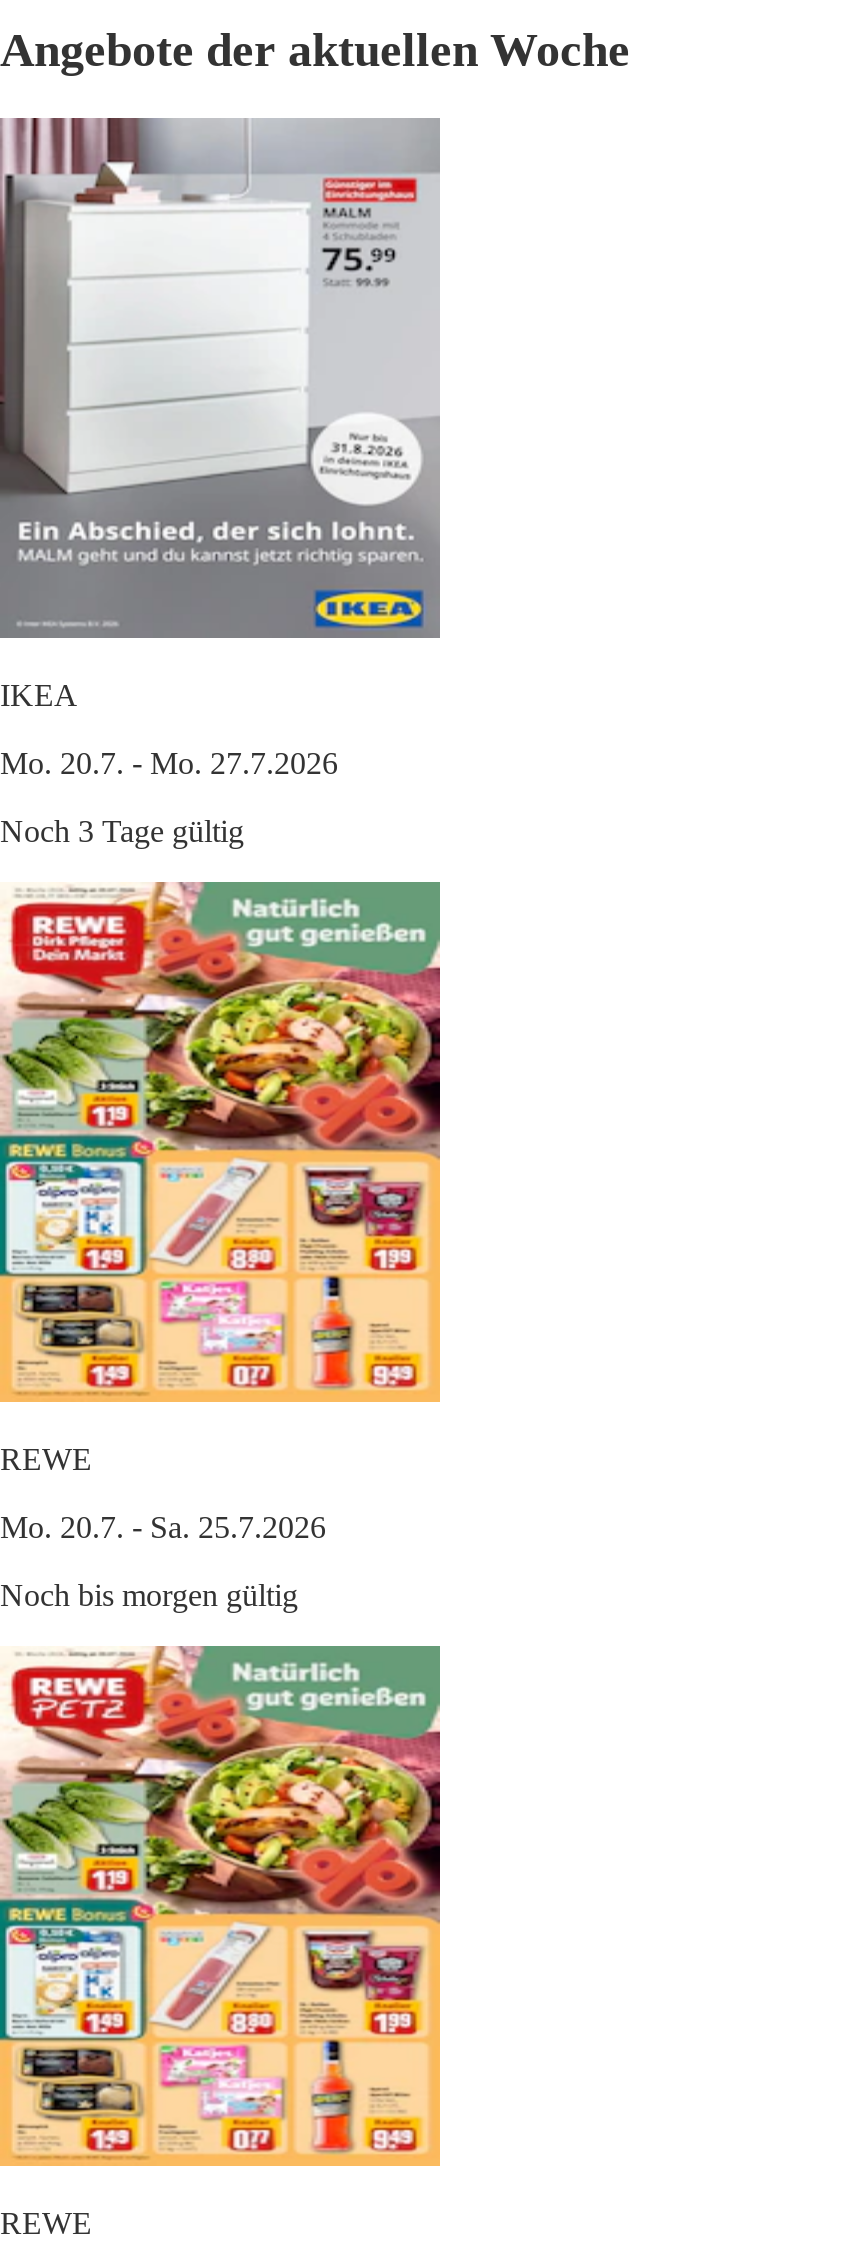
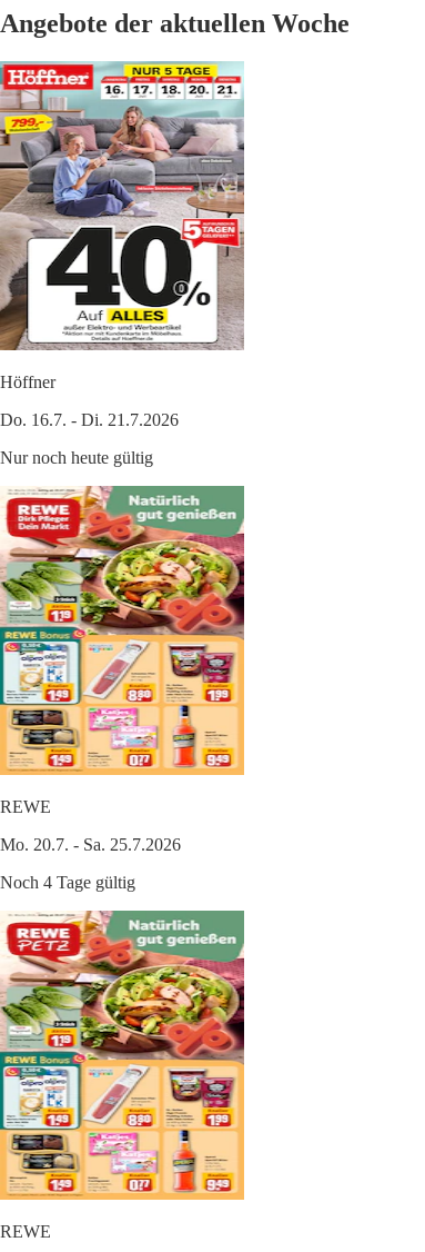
[0,116,440,713] [image] | IKEA -> [0,61,244,392] [image] | Höffner
[0,747,338,781] Mo. 20.7. - Mo. 27.7.2026 -> [0,411,179,430] Do. 16.7. - Di. 21.7.2026
[0,815,244,849] Noch 3 Tage gültig -> [0,448,153,467] Nur noch heute gültig
[0,1579,298,1613] Noch bis morgen gültig -> [0,873,135,892] Noch 4 Tage gültig

